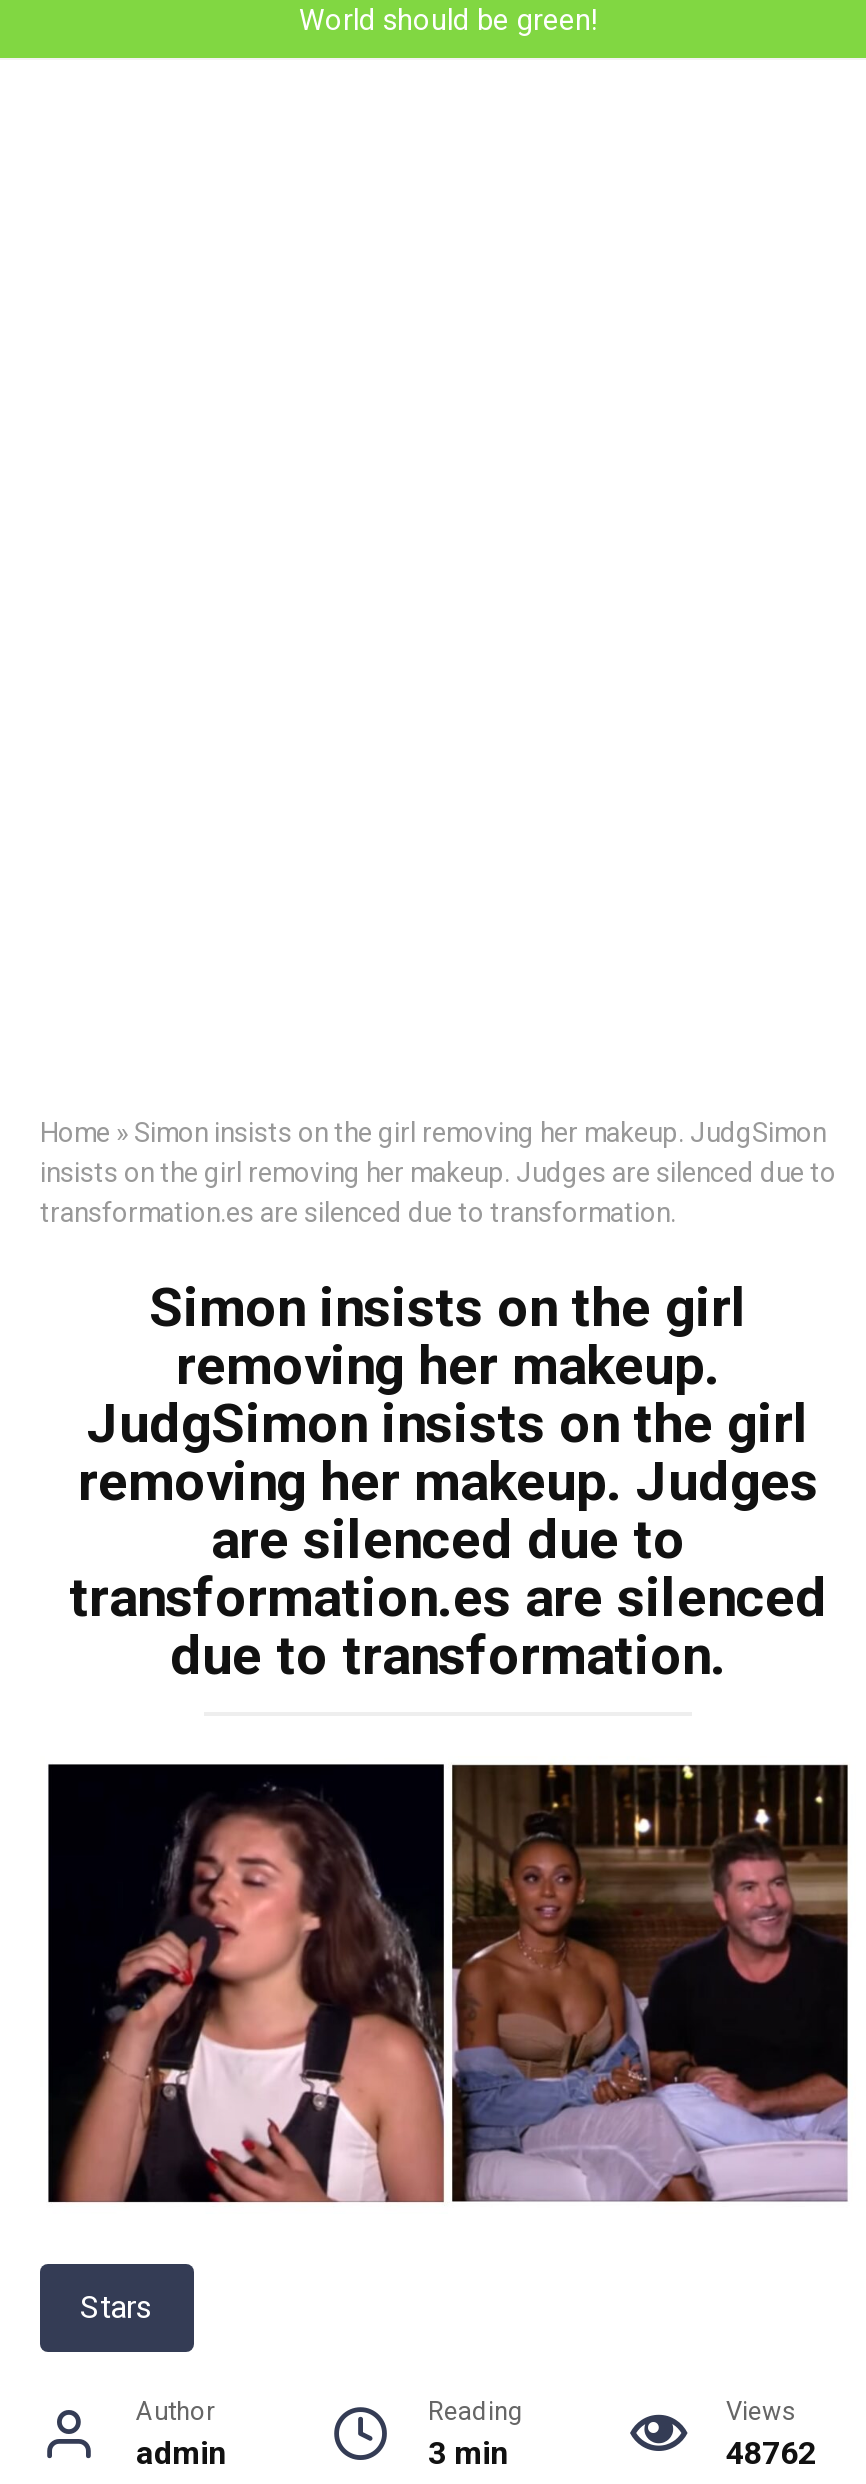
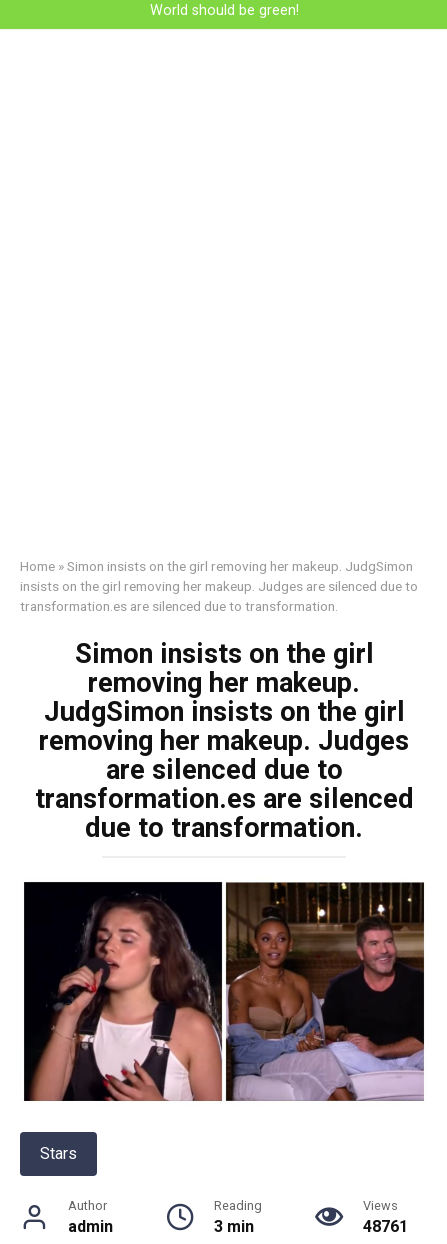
[726,2435,816,2473] 48762 -> [363,1217,408,1236] 48761

